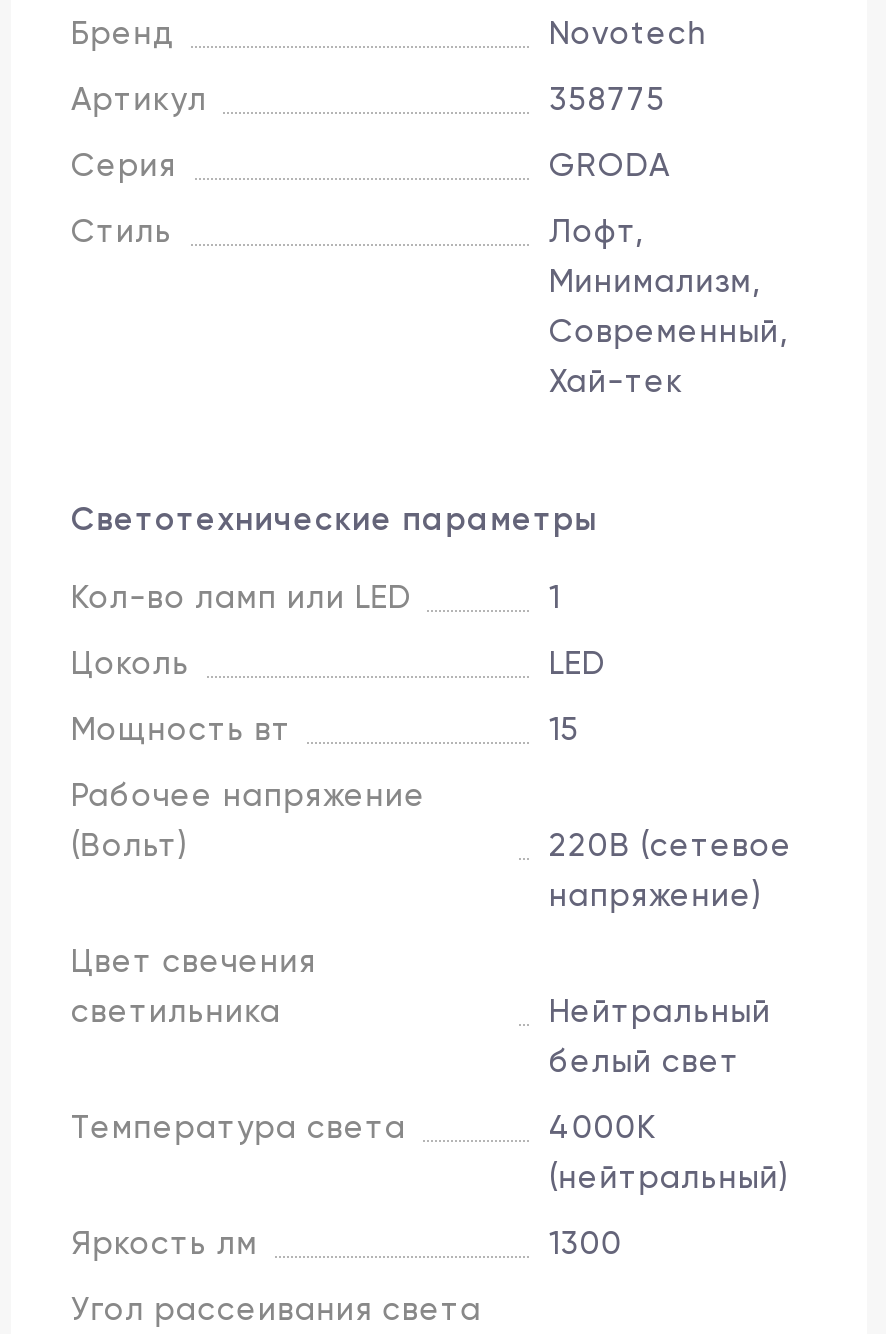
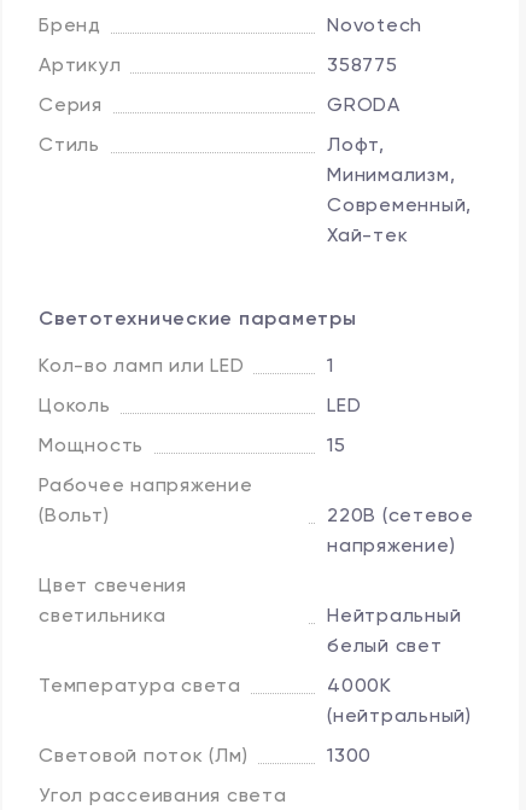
[71,709,291,747] Мощность вт -> [39,433,144,456] Мощность
[71,1223,258,1261] Яркость лм -> [39,743,248,766] Световой поток (Лм)

